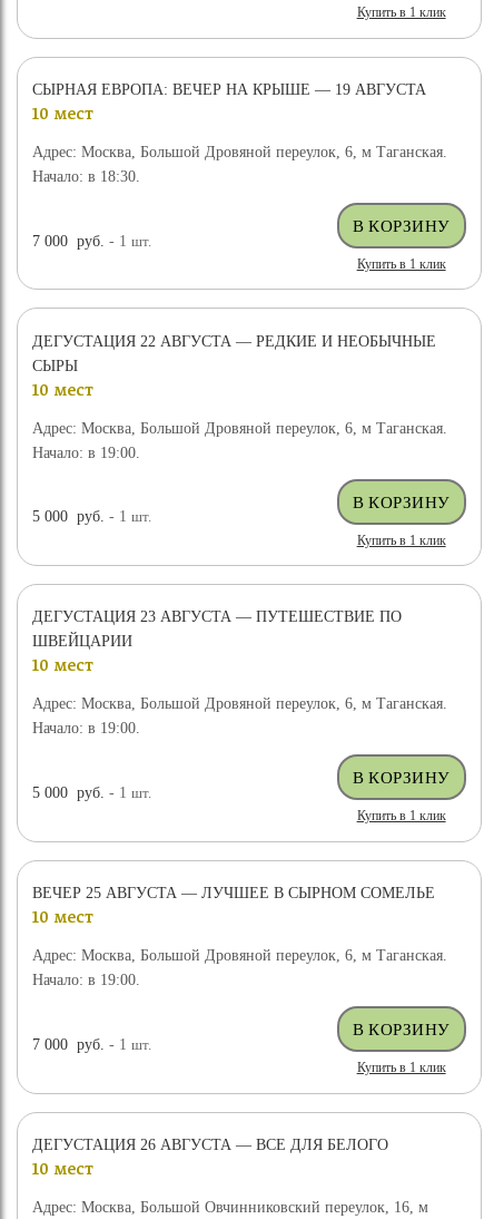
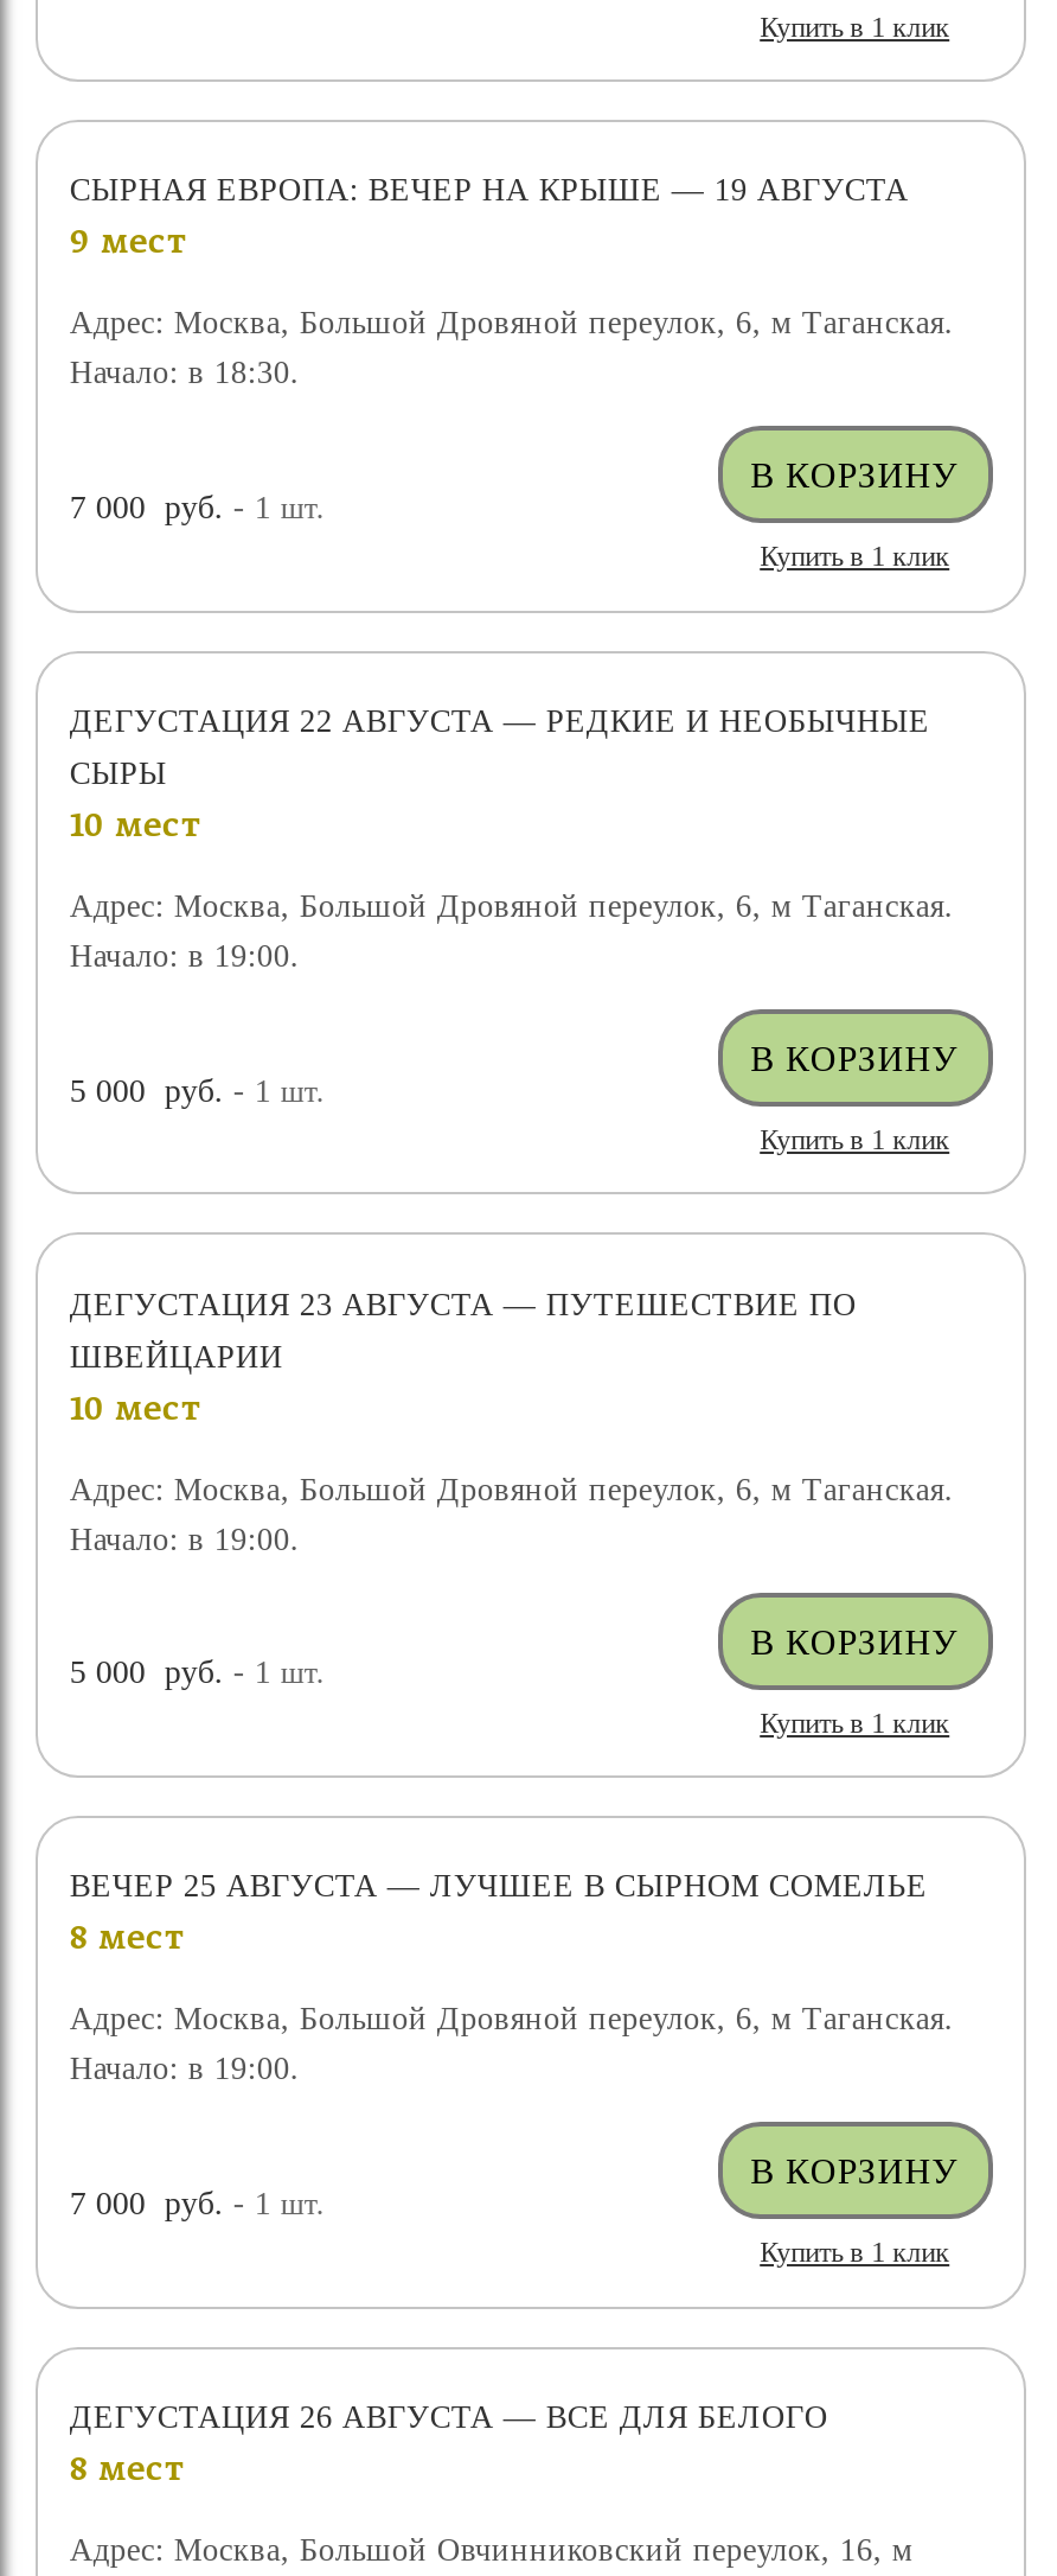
[33,107,94,123] 10 мест -> [70,228,186,261] 9 мест
[33,911,94,926] 10 мест -> [70,1924,183,1957] 8 мест
[33,1162,94,1178] 10 мест -> [70,2455,183,2488] 8 мест

